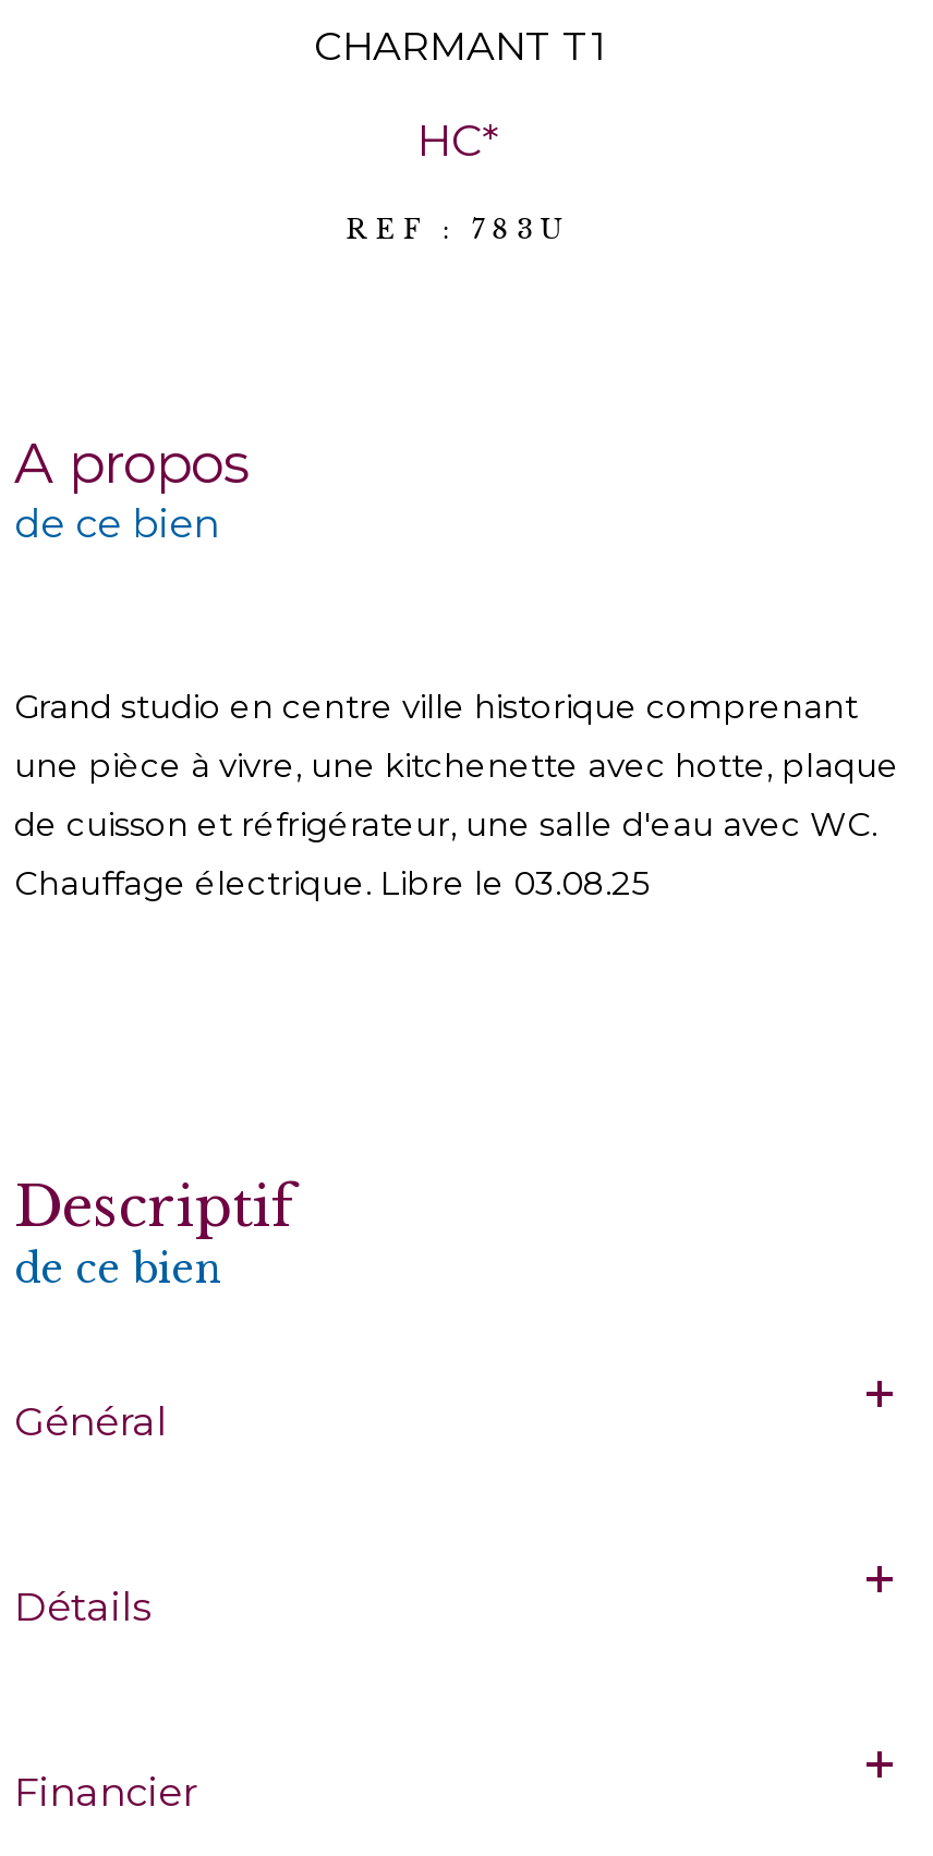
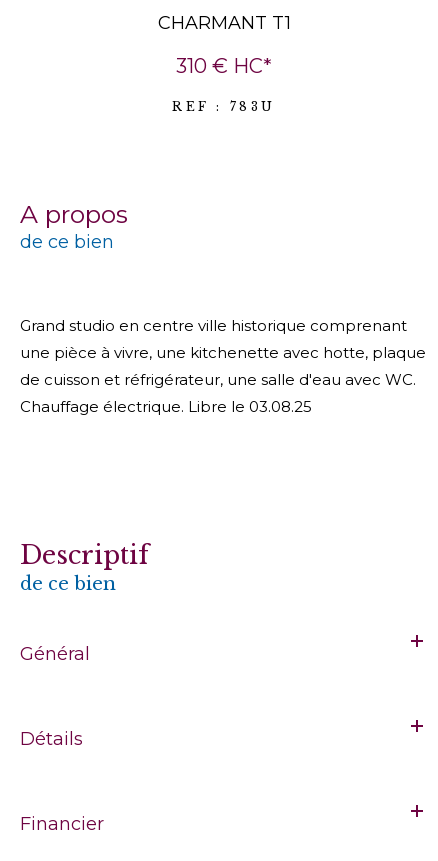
[416,113,501,166] HC* -> [176,53,272,77] 310 € HC*

